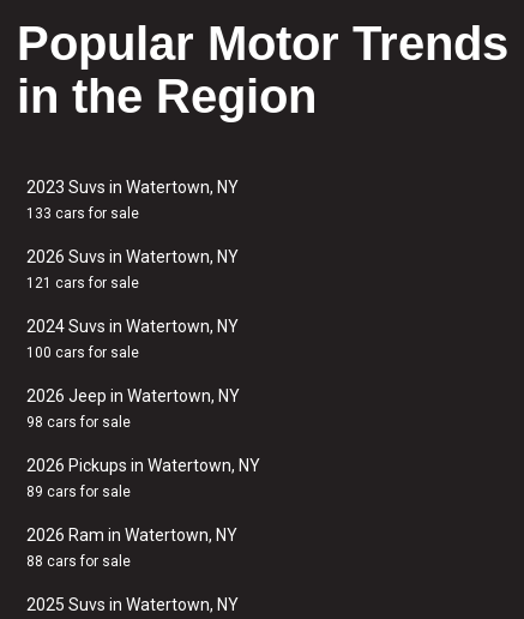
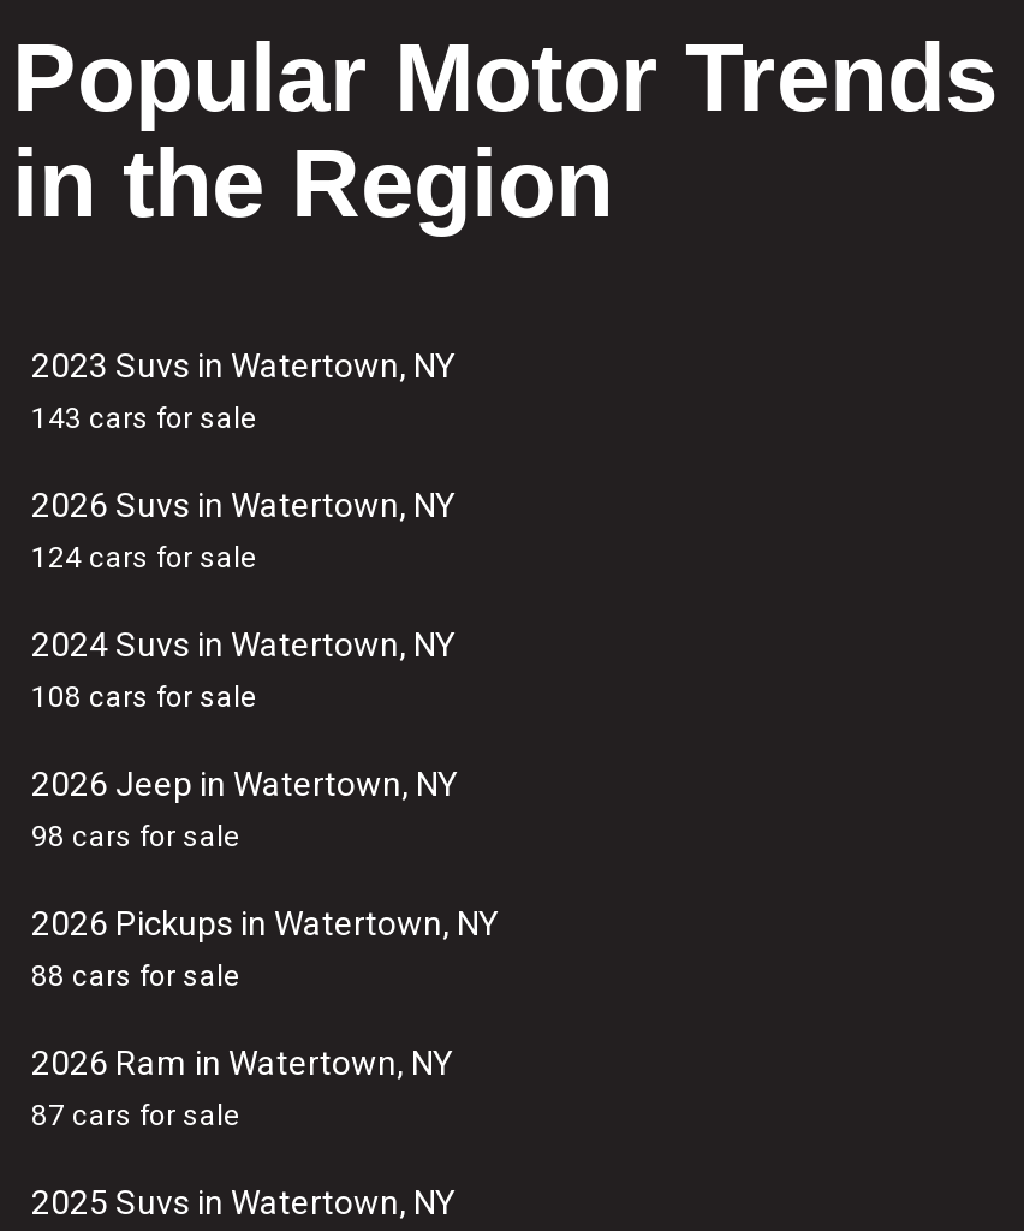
[26,205,139,222] 133 cars for sale -> [31,402,257,435] 143 cars for sale
[26,275,139,292] 121 cars for sale -> [31,541,257,575] 124 cars for sale
[26,344,139,361] 100 cars for sale -> [31,680,257,714] 108 cars for sale
[26,483,131,500] 89 cars for sale -> [31,959,240,993] 88 cars for sale
[26,553,131,570] 88 cars for sale -> [31,1099,240,1132] 87 cars for sale

